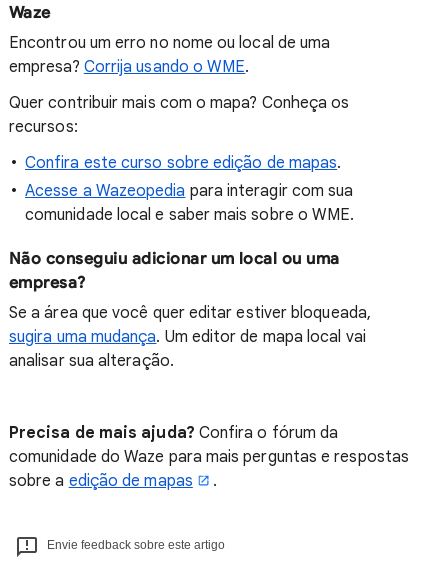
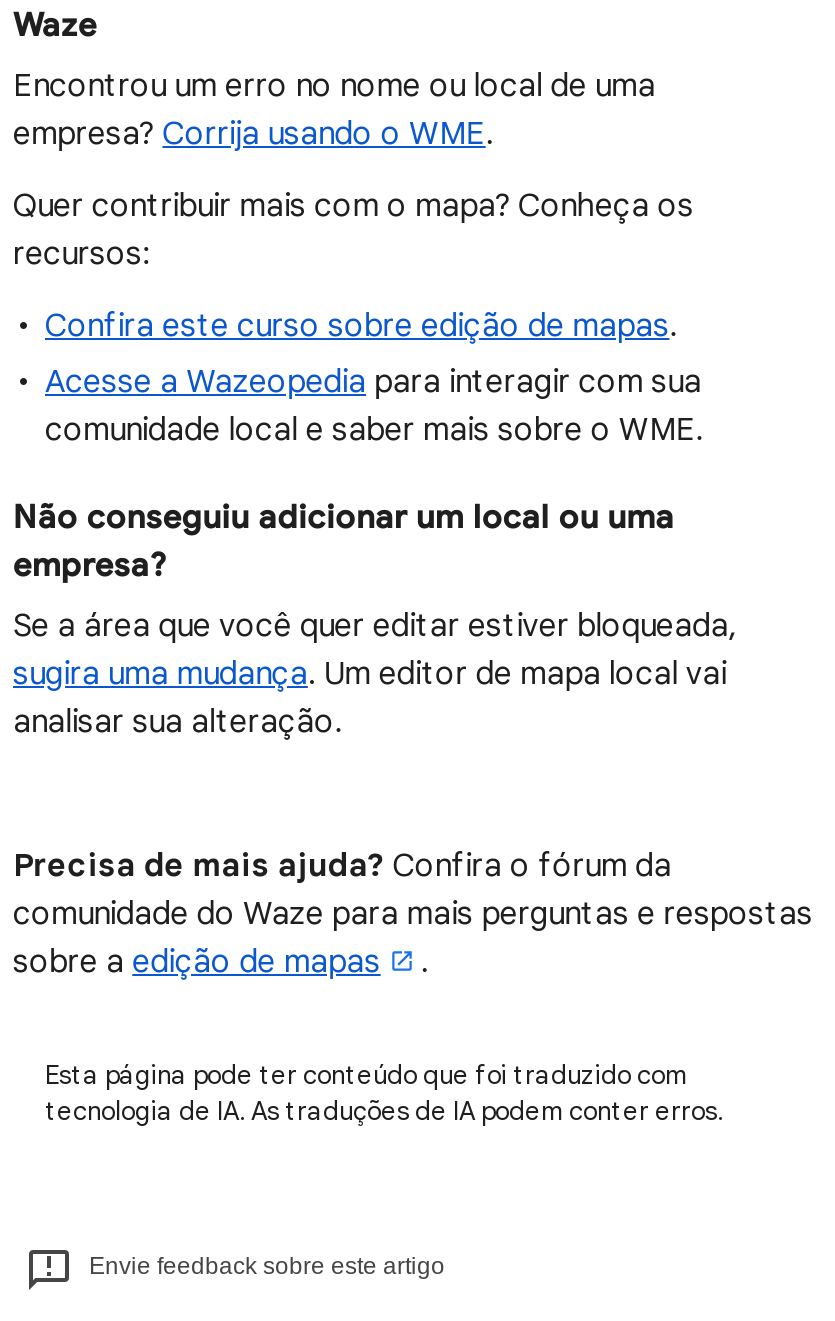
none -> [45,1058,723,1128] Esta página pode ter conteúdo que foi traduzido com | tecnologia de IA. As traduções de IA podem conter erros.

